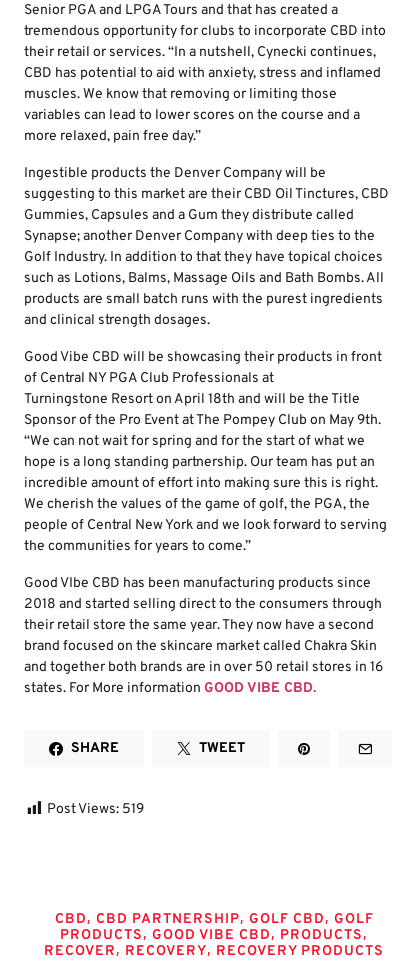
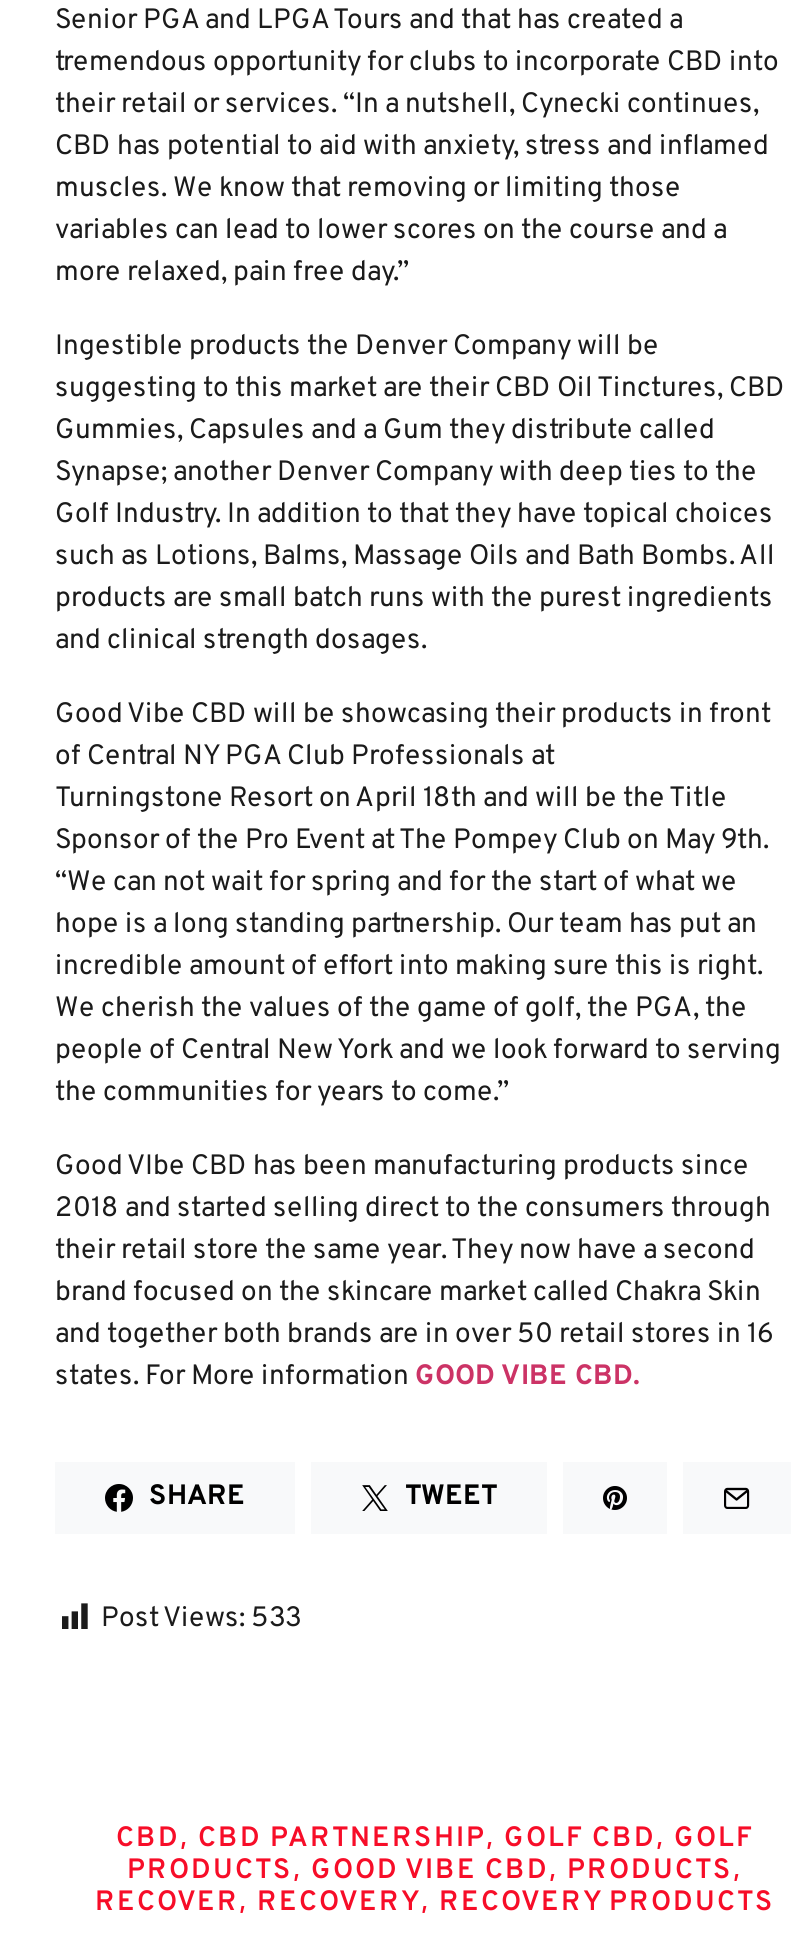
[47,801,144,818] Post Views: 519 -> [101,1602,301,1636] Post Views: 533

